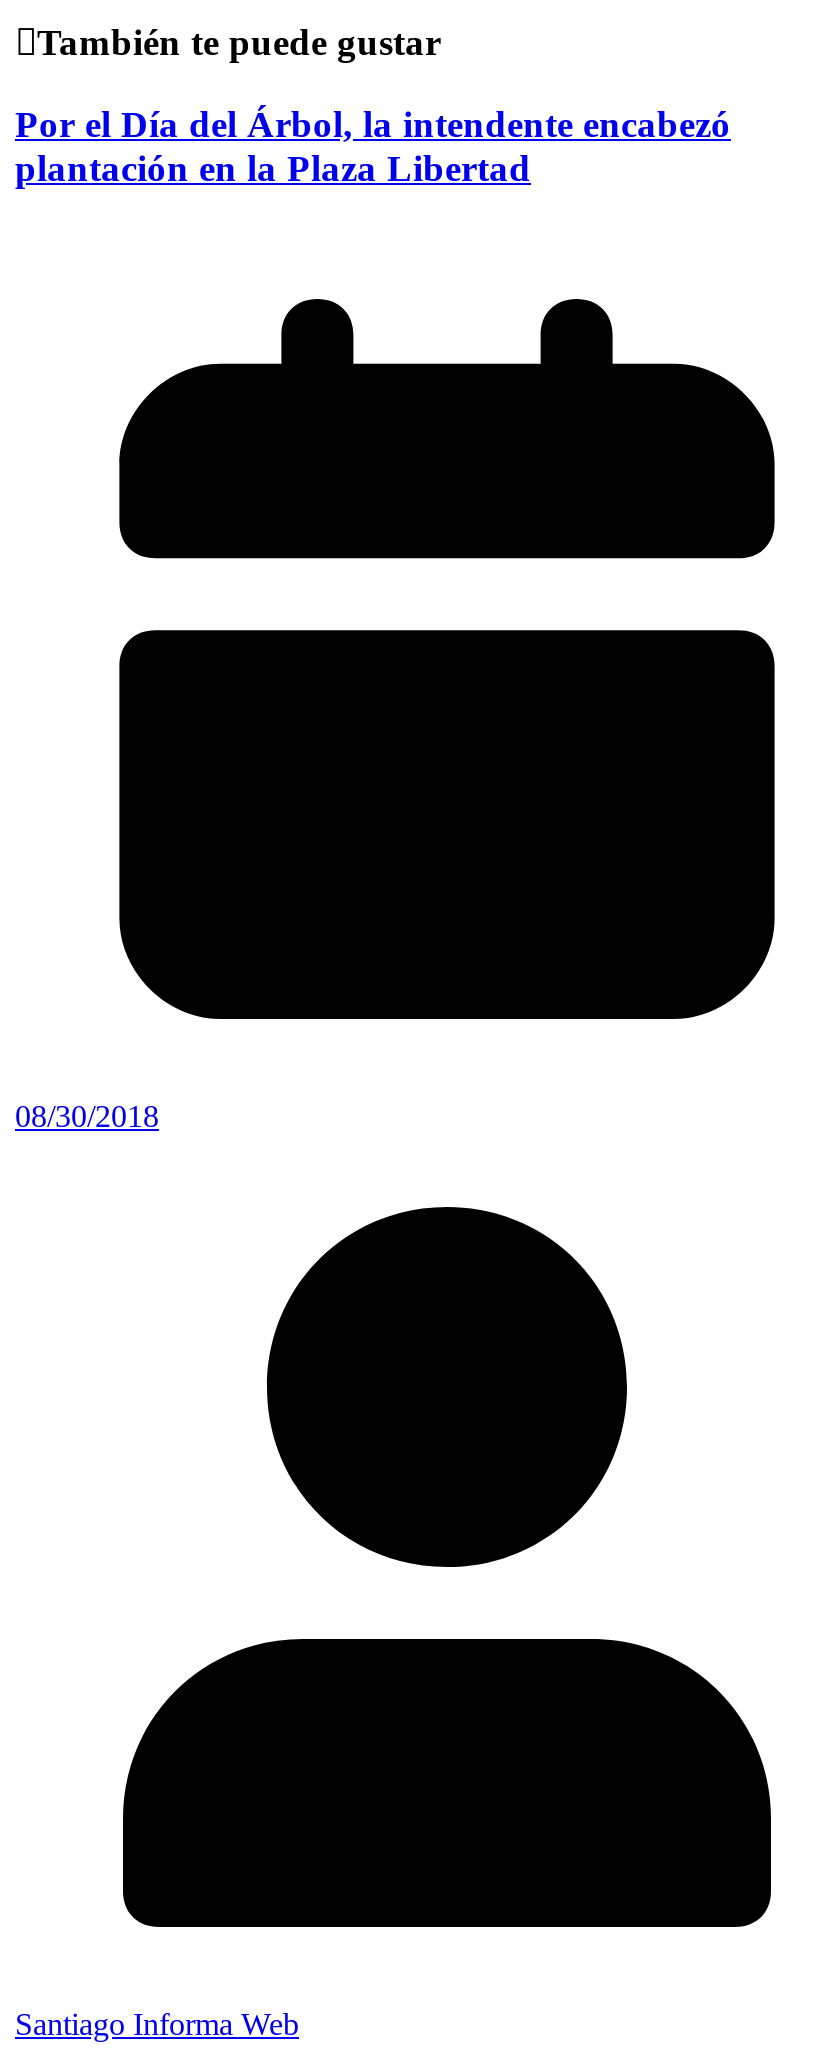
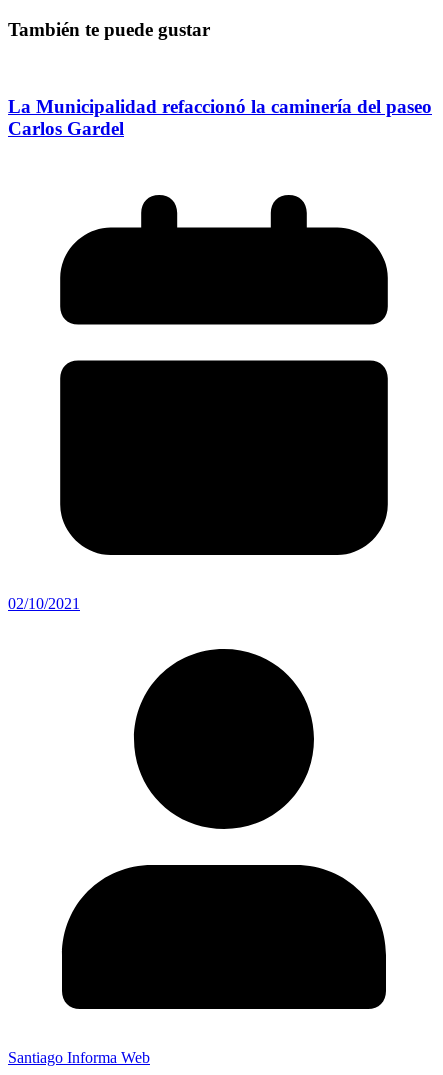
[15,102,731,188] Por el Día del Árbol, la intendente encabezó | plantación en la Plaza Libertad -> [8,96,432,139] La Municipalidad refaccionó la caminería del paseo | Carlos Gardel
[15,1100,159,1134] 08/30/2018 -> [8,595,80,612] 02/10/2021

